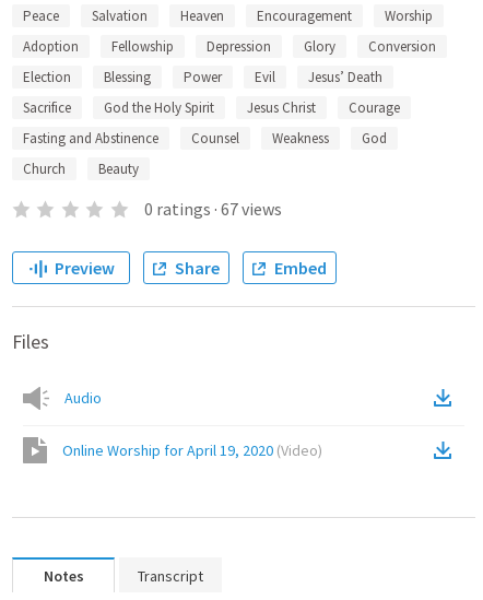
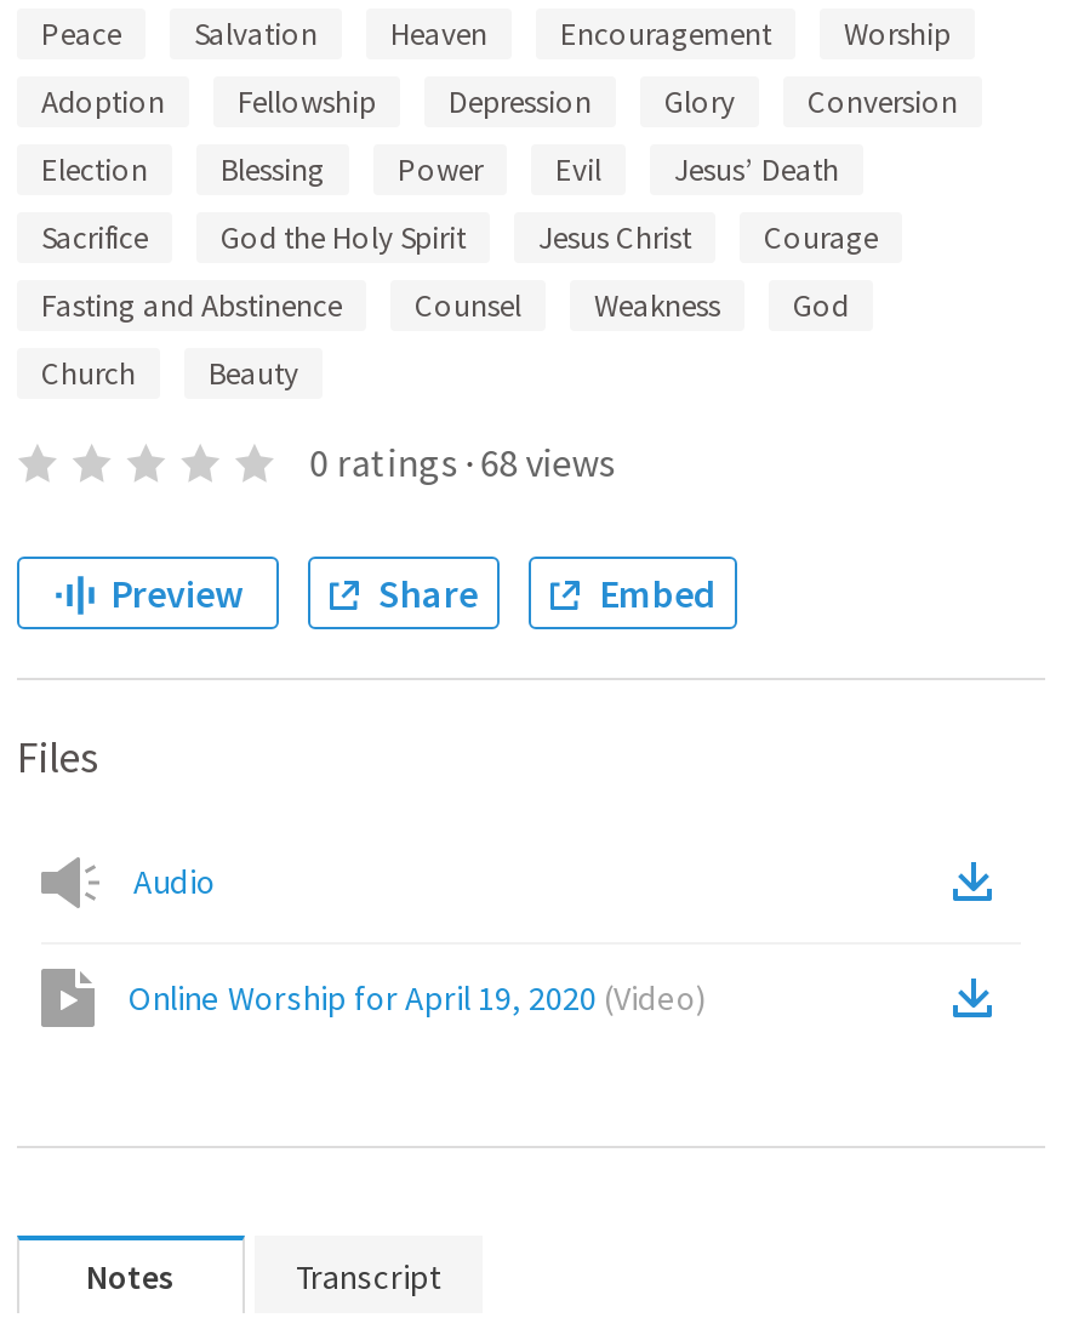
[144,198,282,220] 0 ratings · 67 views -> [310,438,615,486] 0 ratings · 68 views

